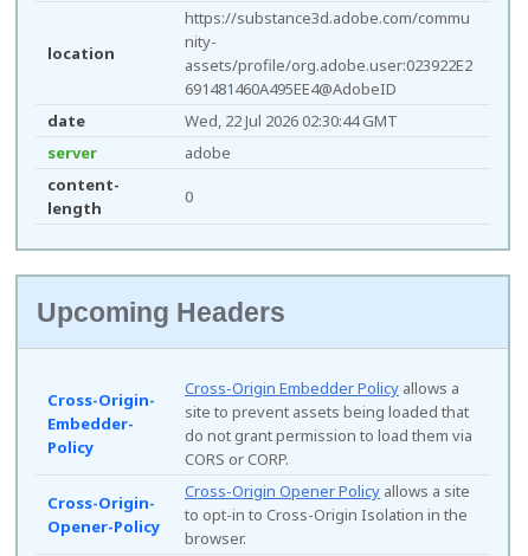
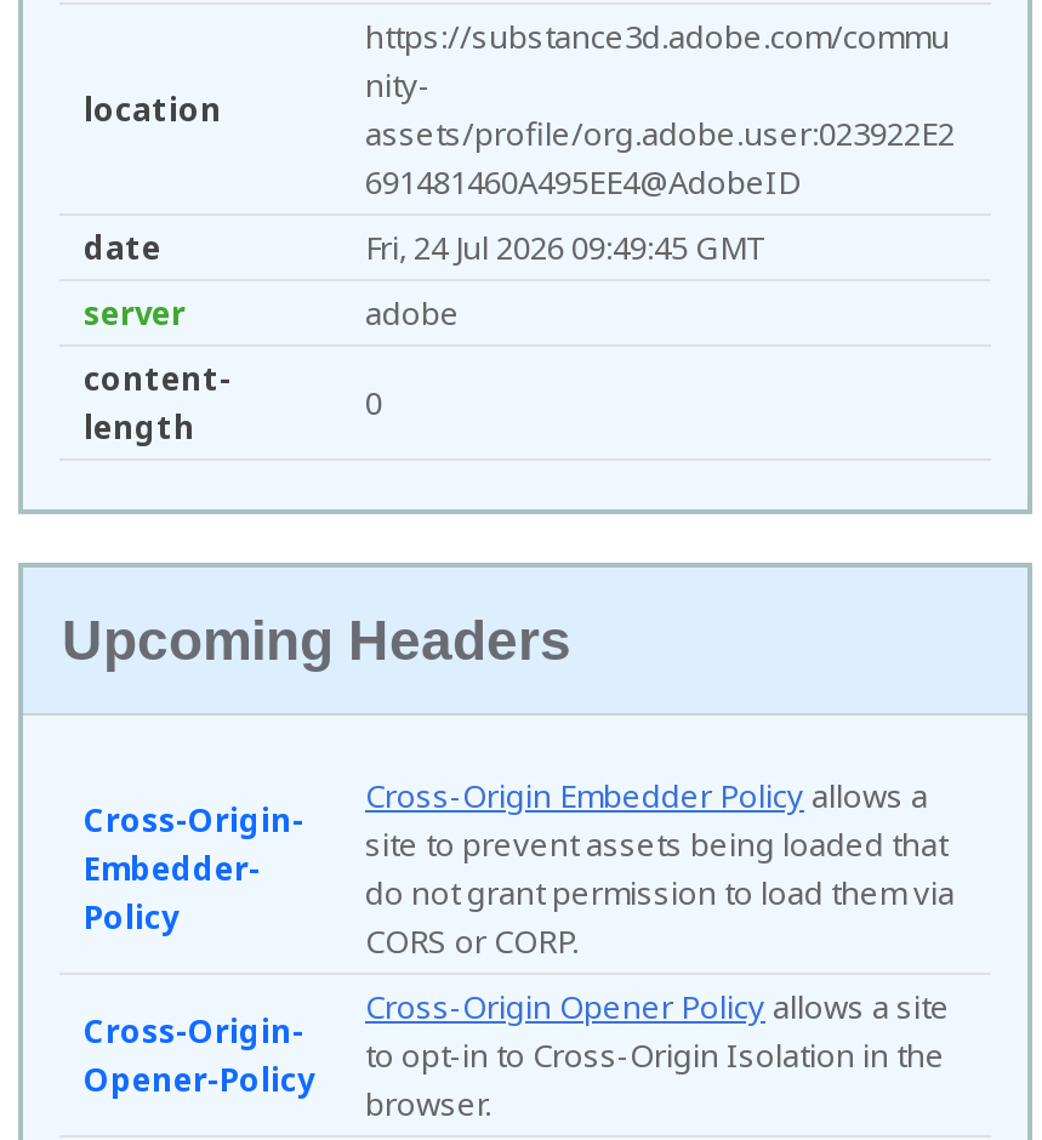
[185,110,398,132] Wed, 22 Jul 2026 02:30:44 GMT -> [365,227,768,270] Fri, 24 Jul 2026 09:49:45 GMT

